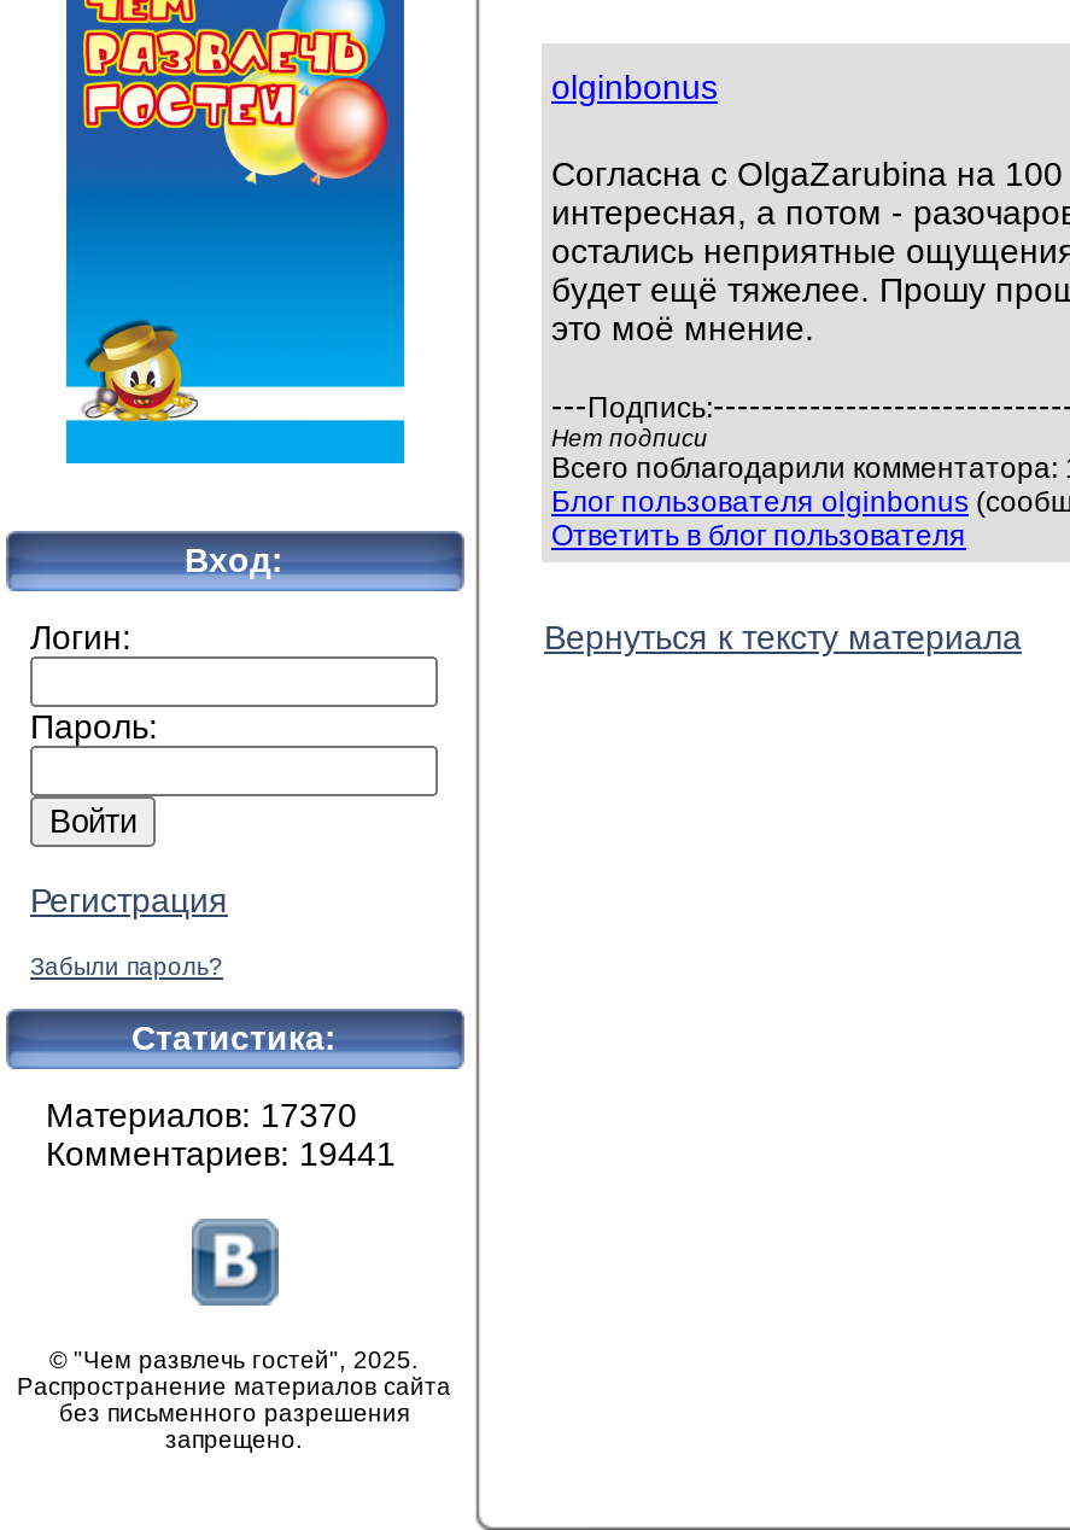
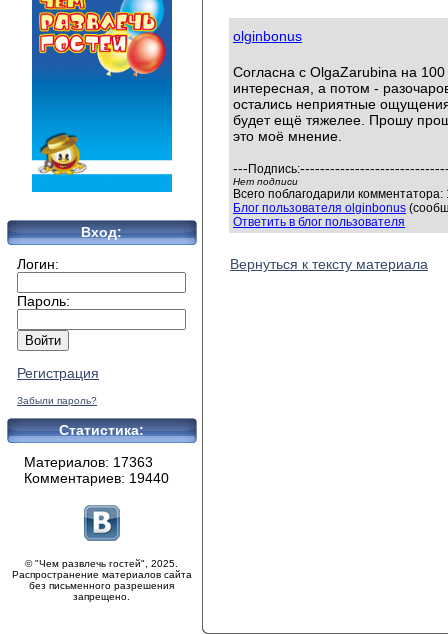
[46,1096,357,1134] Материалов: 17370 -> [23,454,152,470] Материалов: 17363
[46,1134,396,1173] Комментариев: 19441 -> [23,470,168,486] Комментариев: 19440

